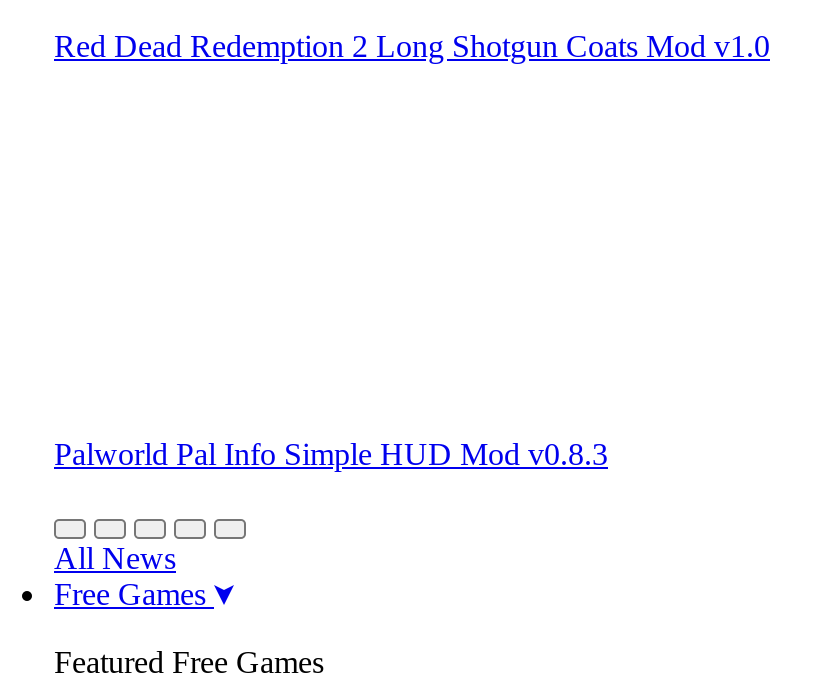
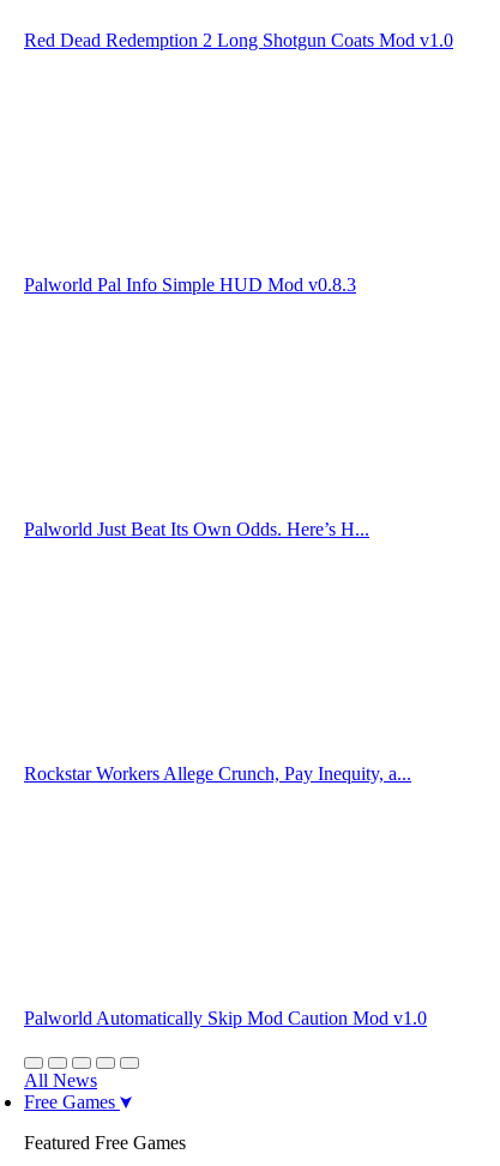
none -> [24,519,369,539] Palworld Just Beat Its Own Odds. Here’s H...
none -> [24,763,411,784] Rockstar Workers Allege Crunch, Pay Inequity, a...
none -> [24,1008,427,1028] Palworld Automatically Skip Mod Caution Mod v1.0

